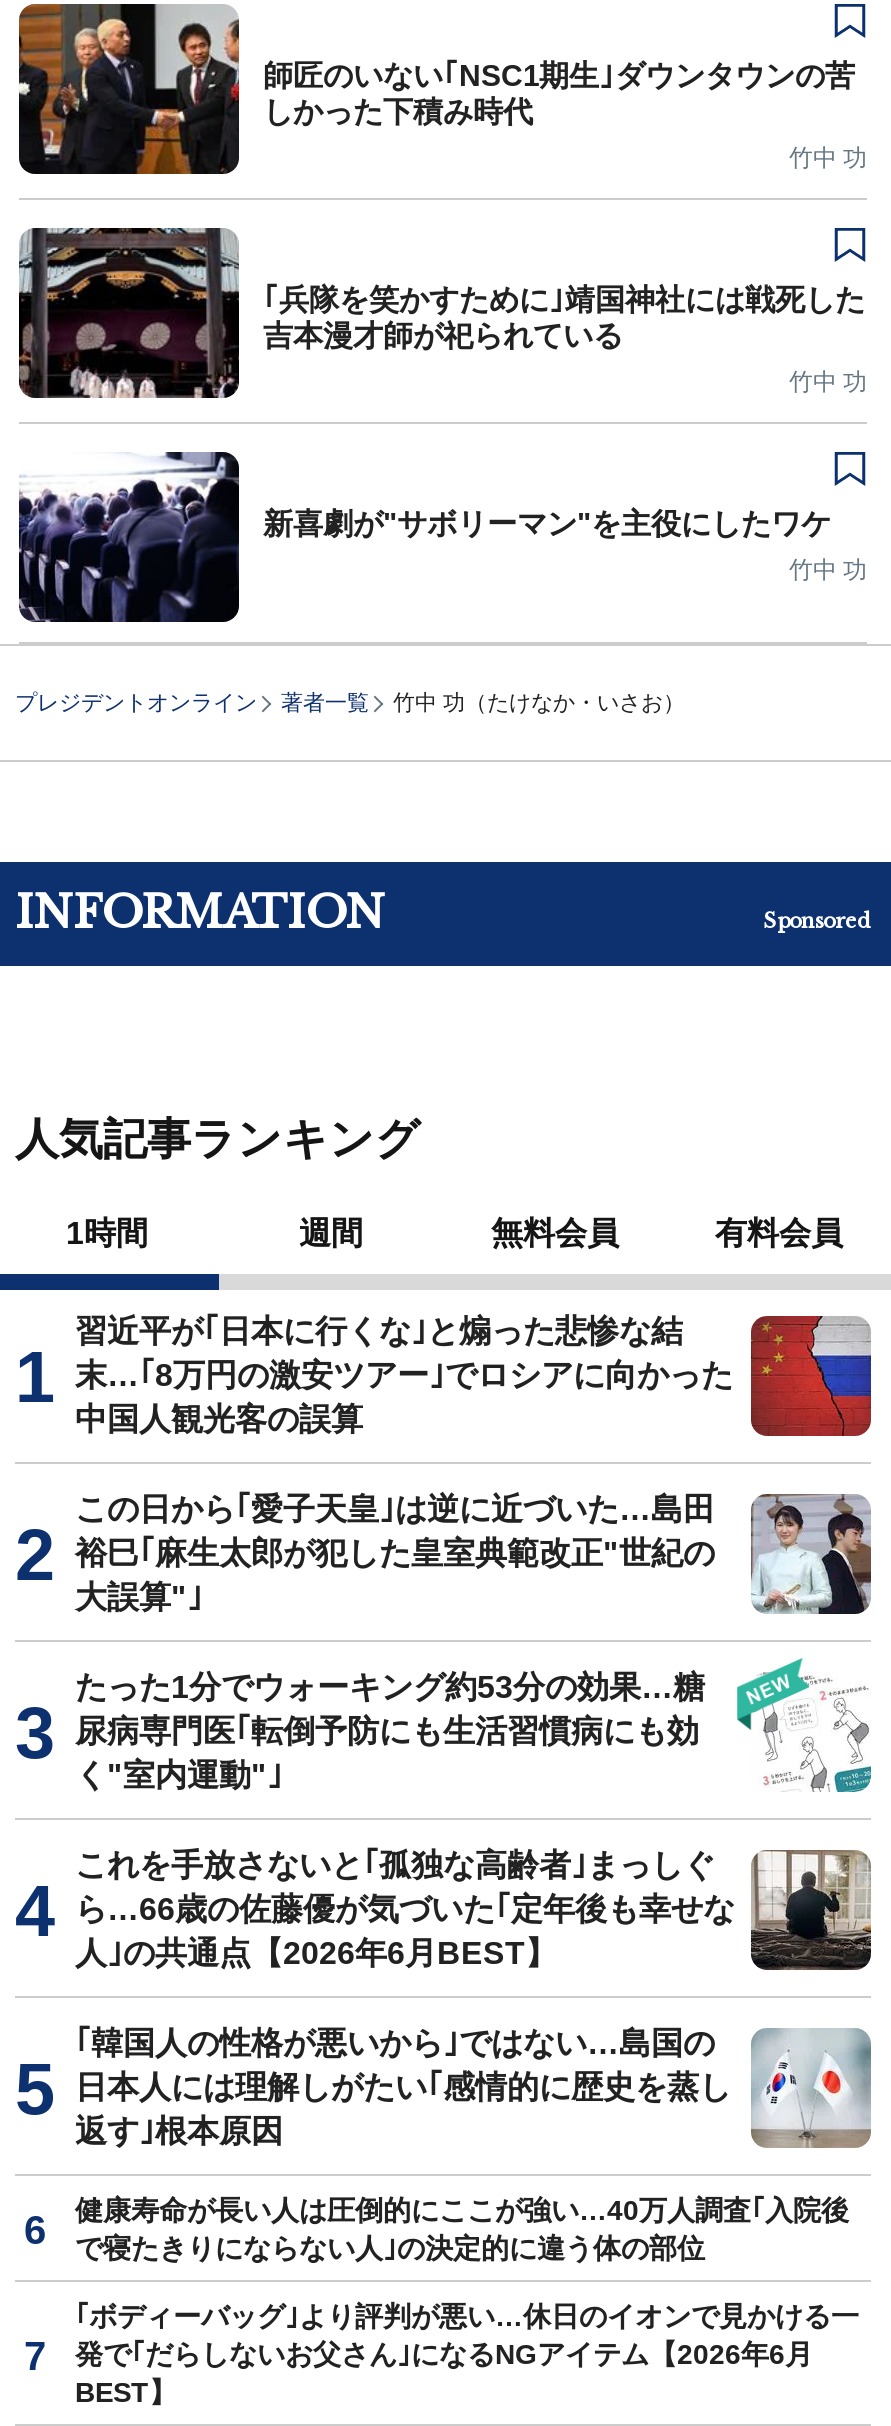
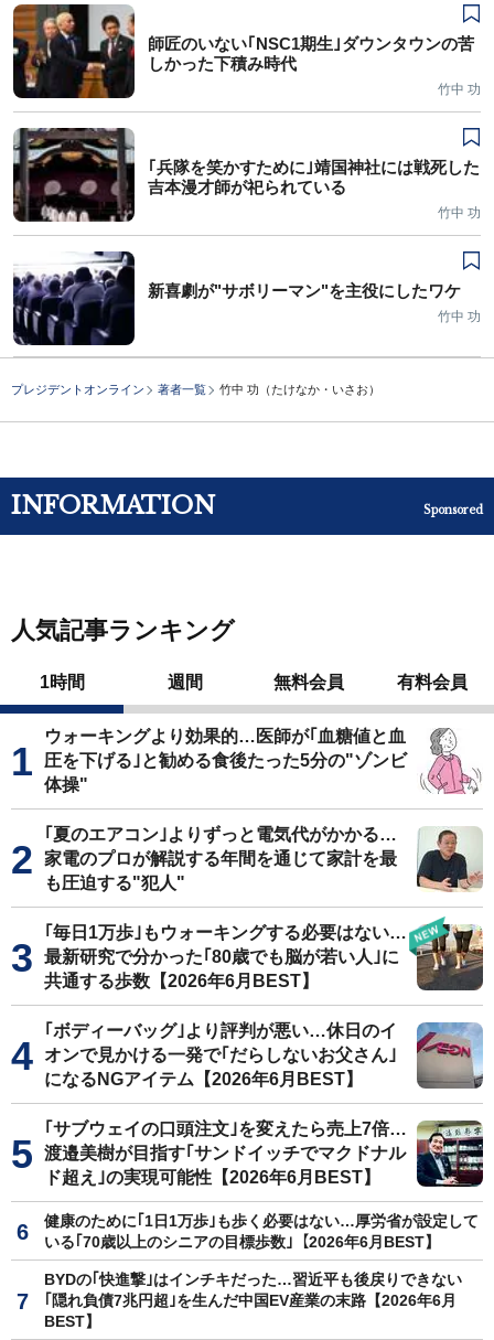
[75,1314,873,1438] [image] | 習近平が｢日本に行くな｣と煽った悲惨な結 | 末…｢8万円の激安ツアー｣でロシアに向かった | 中国人観光客の誤算 -> [44,727,483,794] [image] | ウォーキングより効果的…医師が｢血糖値と血 | 圧を下げる｣と勧める食後たった5分の"ゾンビ | 体操"
[75,1492,871,1616] [image] | この日から｢愛子天皇｣は逆に近づいた…島田 | 裕巳｢麻生太郎が犯した皇室典範改正"世紀の | 大誤算"｣ -> [44,825,482,892] [image] | ｢夏のエアコン｣よりずっと電気代がかかる… | 家電のプロが解説する年間を通じて家計を最 | も圧迫する"犯人"
[75,1670,873,1794] [image] | たった1分でウォーキング約53分の効果…糖 | 尿病専門医｢転倒予防にも生活習慣病にも効 | く"室内運動"｣ -> [44,923,484,991] [image] | ｢毎日1万歩｣もウォーキングする必要はない… | 最新研究で分かった｢80歳でも脳が若い人｣に | 共通する歩数【2026年6月BEST】
[75,1848,873,1970] [image] | これを手放さないと｢孤独な高齢者｣まっしぐ | ら…66歳の佐藤優が気づいた｢定年後も幸せな | 人｣の共通点【2026年6月BEST】 -> [44,1021,483,1089] [image] | ｢ボディーバッグ｣より評判が悪い…休日のイ | オンで見かける一発で｢だらしないお父さん｣ | になるNGアイテム【2026年6月BEST】
[75,2026,871,2148] [image] | ｢韓国人の性格が悪いから｣ではない…島国の | 日本人には理解しがたい｢感情的に歴史を蒸し | 返す｣根本原因 -> [44,1119,484,1188] [image] | ｢サブウェイの口頭注文｣を変えたら売上7倍… | 渡邉美樹が目指す｢サンドイッチでマクドナル | ド超え｣の実現可能性【2026年6月BEST】
[75,2194,849,2264] 健康寿命が長い人は圧倒的にここが強い…40万人調査｢入院後 | で寝たきりにならない人｣の決定的に違う体の部位 -> [44,1212,479,1251] 健康のために｢1日1万歩｣も歩く必要はない…厚労省が設定して | いる｢70歳以上のシニアの目標歩数｣【2026年6月BEST】
[75,2300,859,2370] ｢ボディーバッグ｣より評判が悪い…休日のイオンで見かける一 | 発で｢だらしないお父さん｣になるNGアイテム【2026年6月 -> [44,1271,462,1309] BYDの｢快進撃｣はインチキだった…習近平も後戻りできない | ｢隠れ負債7兆円超｣を生んだ中国EV産業の末路【2026年6月

